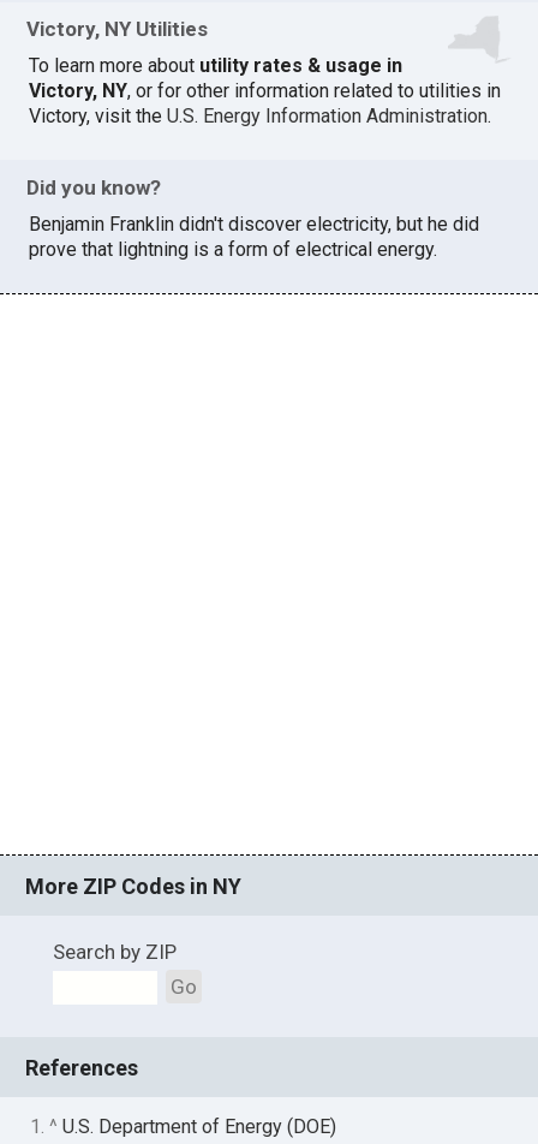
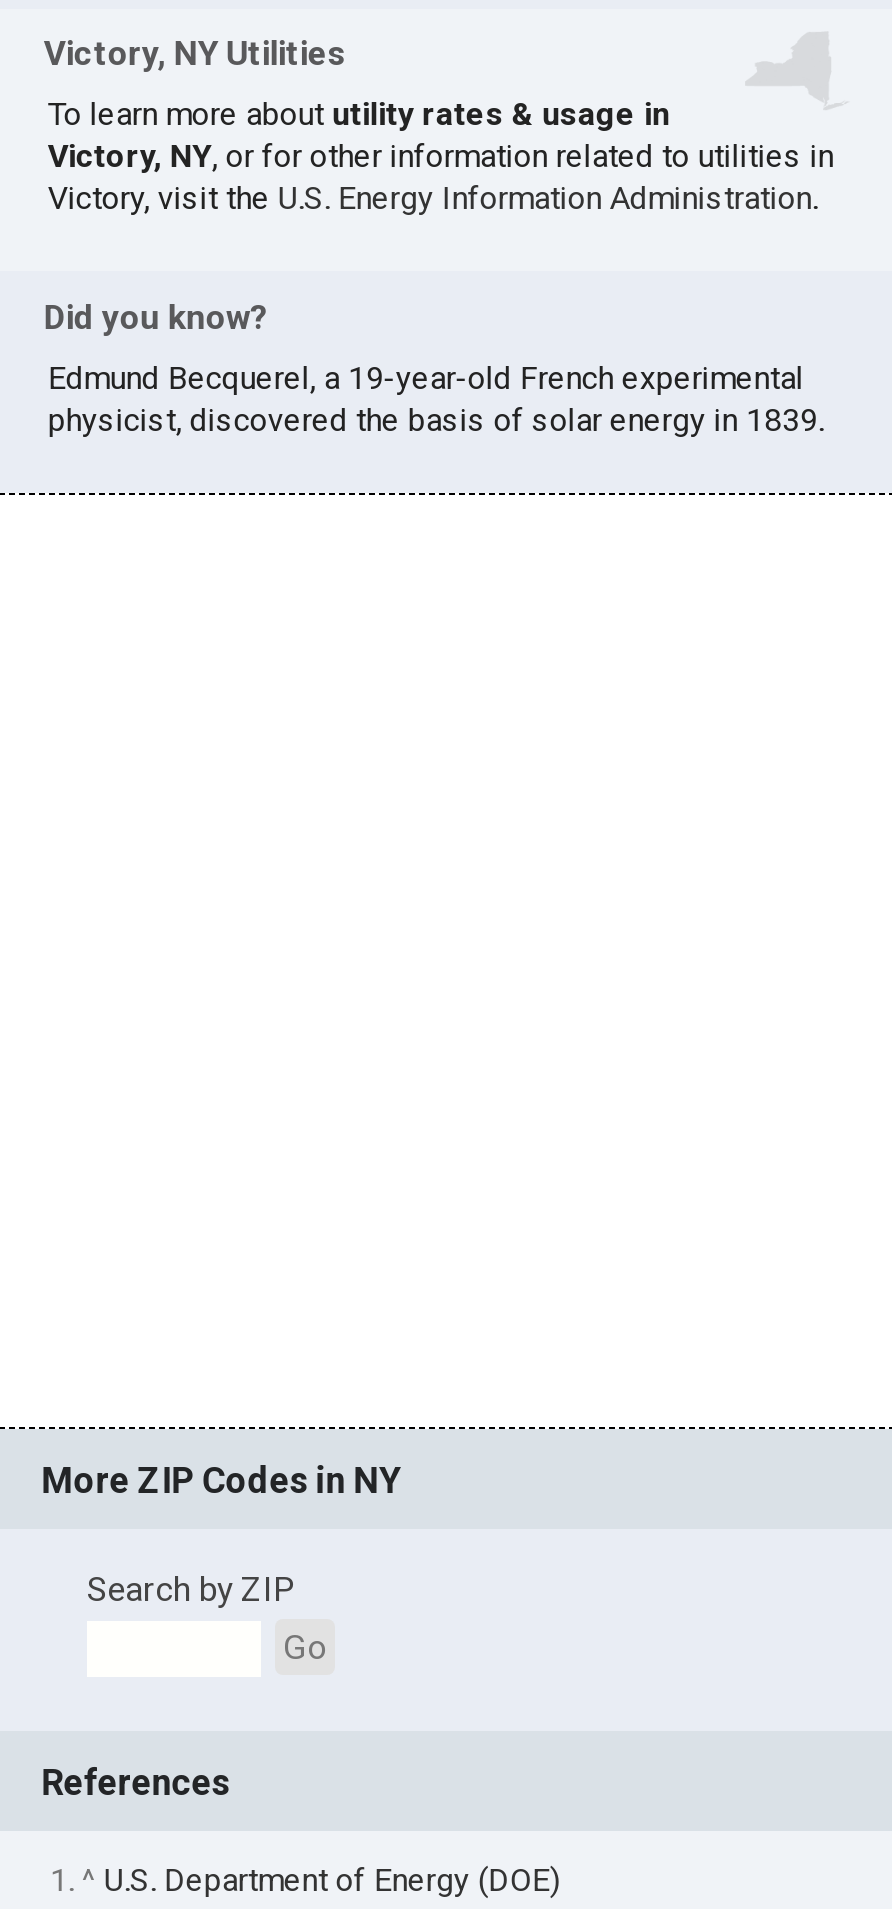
[29,212,480,260] Benjamin Franklin didn't discover electricity, but he did | prove that lightning is a form of electrical energy. -> [48,358,824,438] Edmund Becquerel, a 19-year-old French experimental | physicist, discovered the basis of solar energy in 1839.

